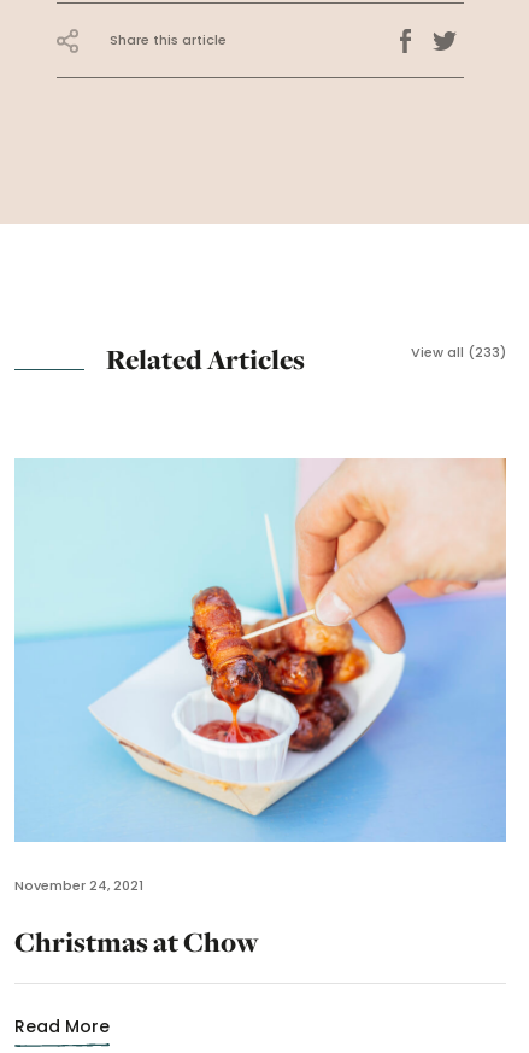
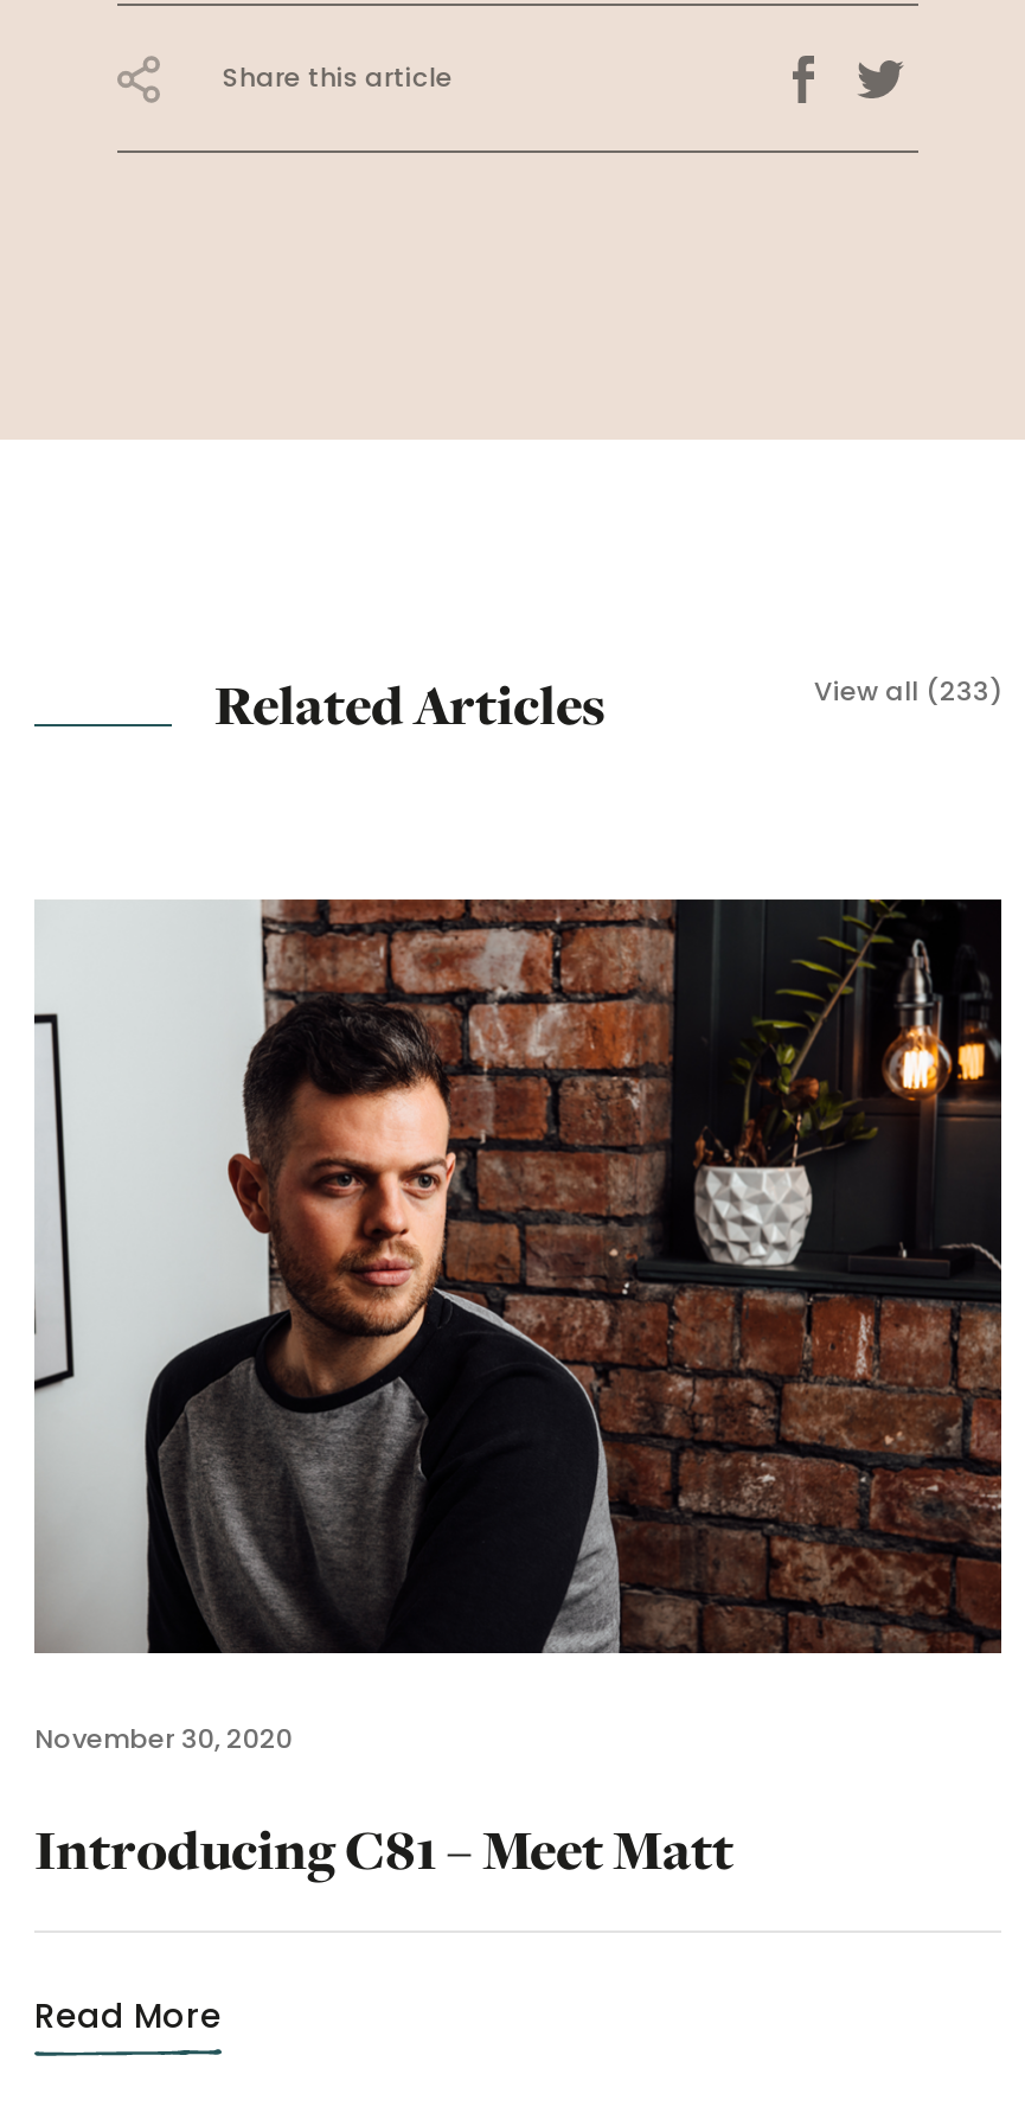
[14,458,507,895] [image] | November 24, 2021 -> [32,897,1004,1757] [image] | November 30, 2020
[14,922,258,961] Christmas at Chow -> [34,1811,733,1887] Introducing C81 – Meet Matt

